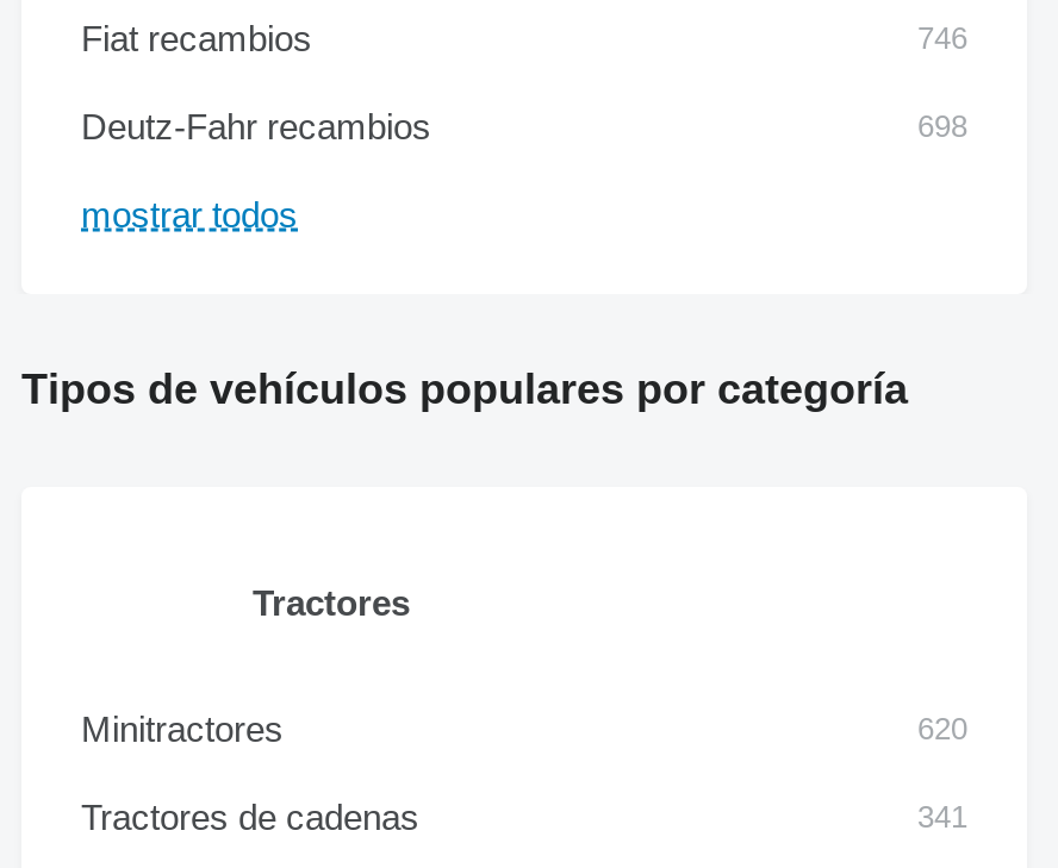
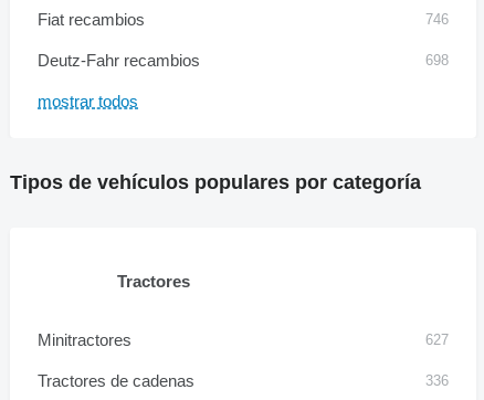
[917,711,967,747] 620 -> [425,331,449,348] 627
[917,799,967,835] 341 -> [425,372,449,389] 336

